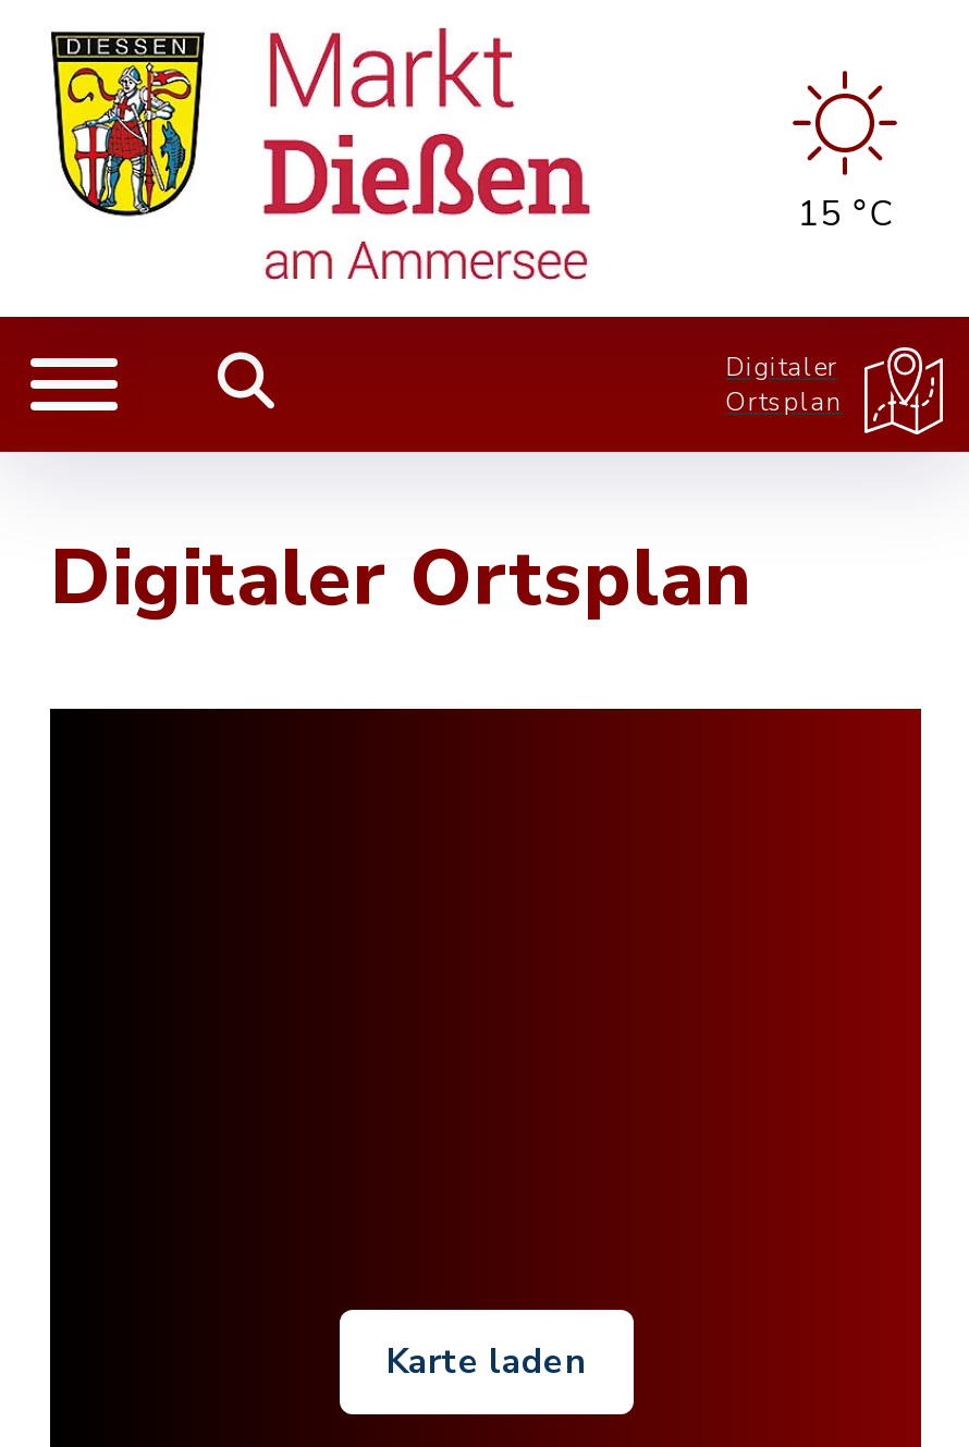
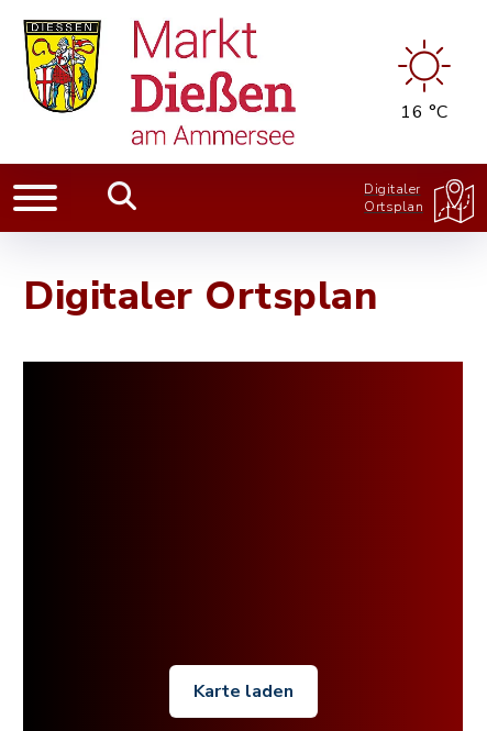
[797,189,892,237] 15 °C -> [400,99,448,124] 16 °C

